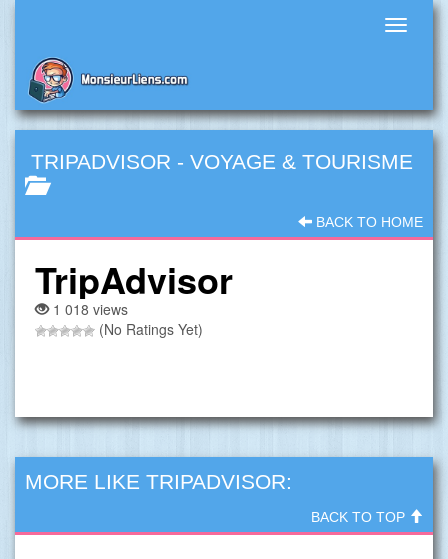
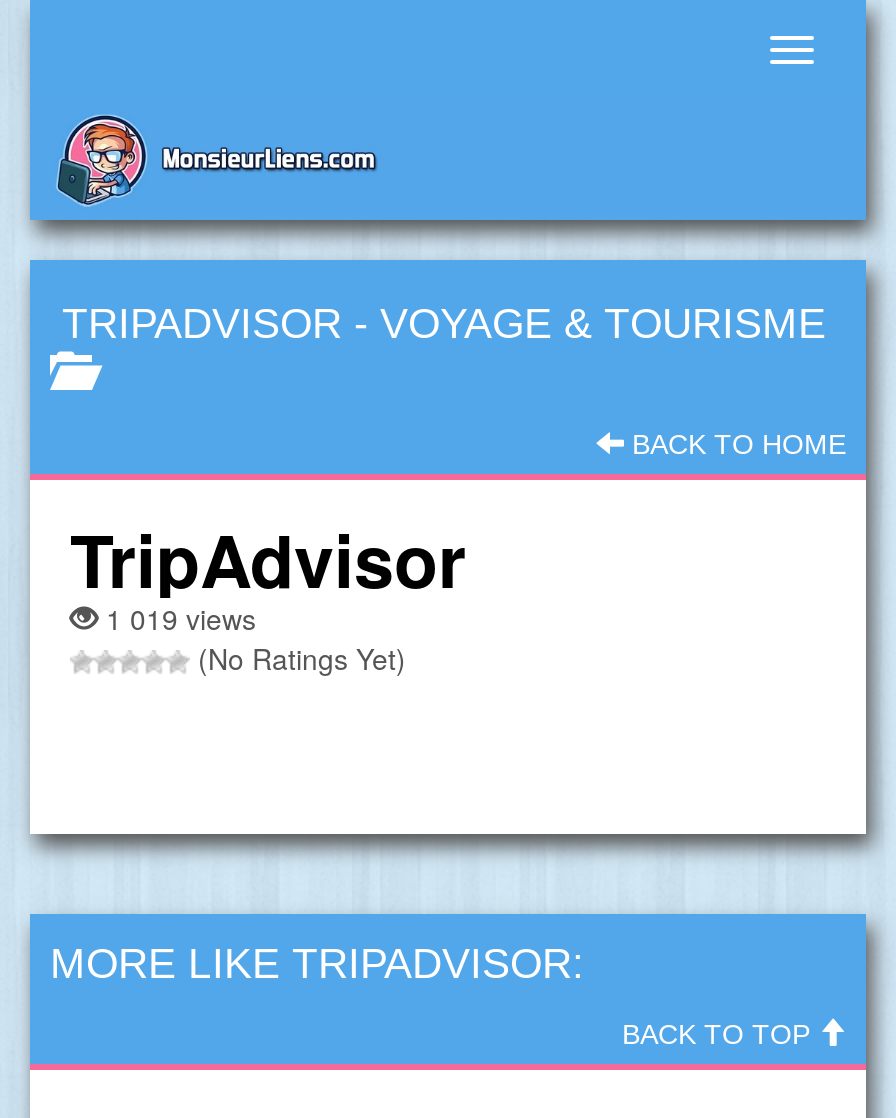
[49,299,128,319] 1 018 views -> [98,598,256,638] 1 019 views

